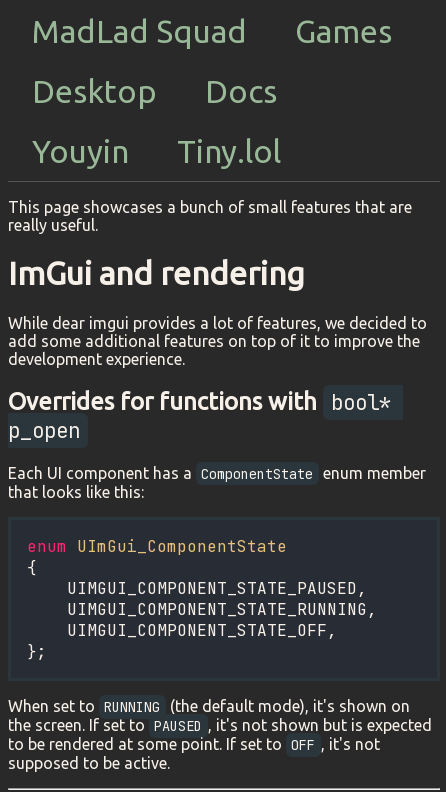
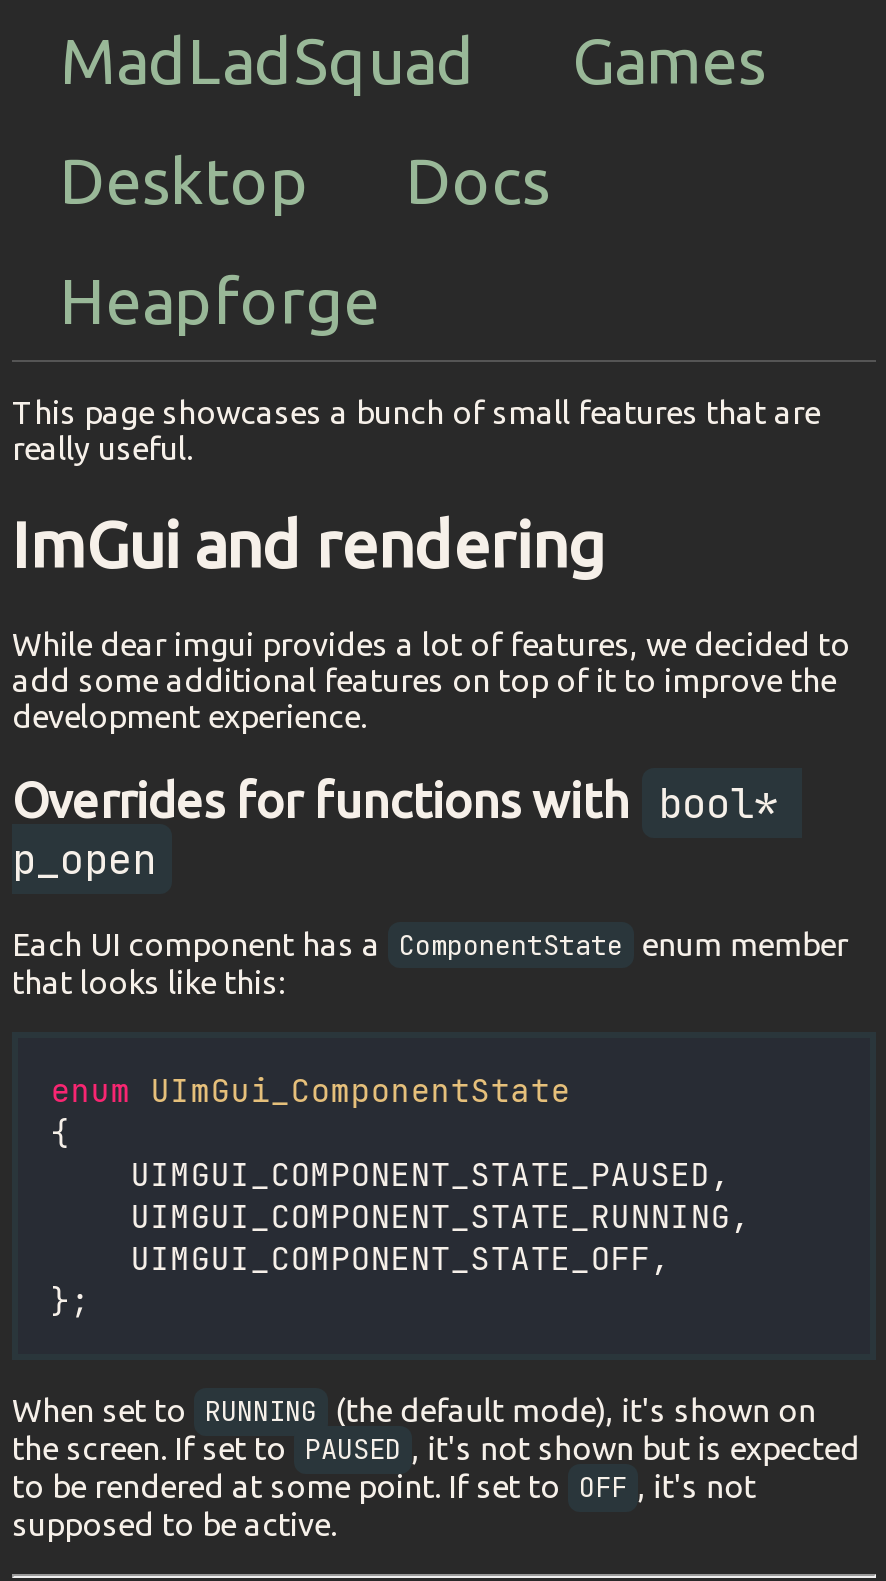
[32,13,247,49] MadLad Squad -> [60,24,476,96] MadLadSquad
[32,133,281,169] Youyin | Tiny.lol -> [60,264,380,336] Heapforge

